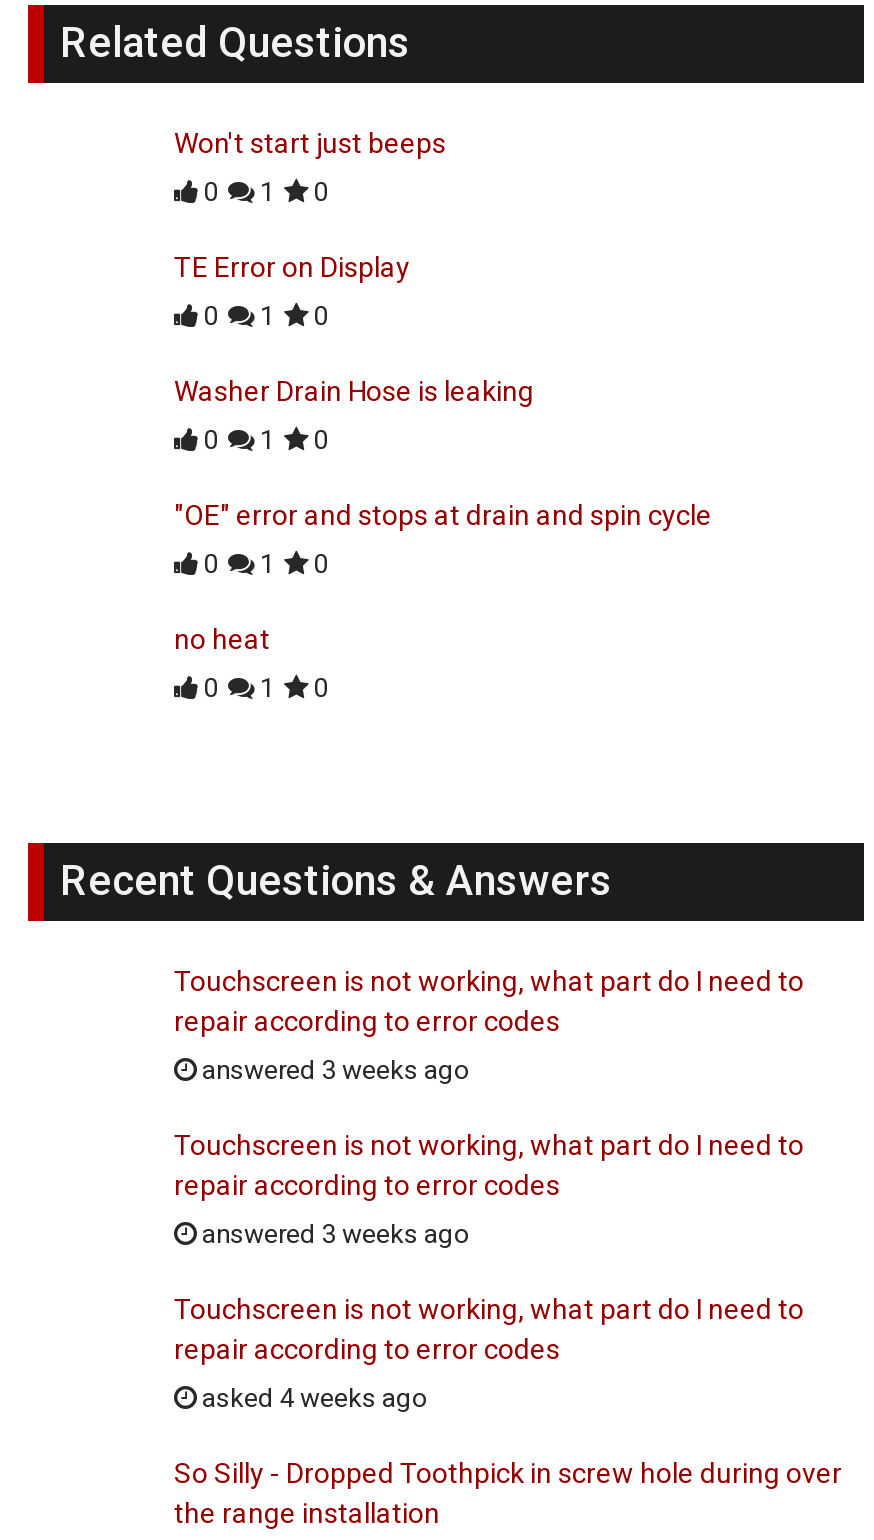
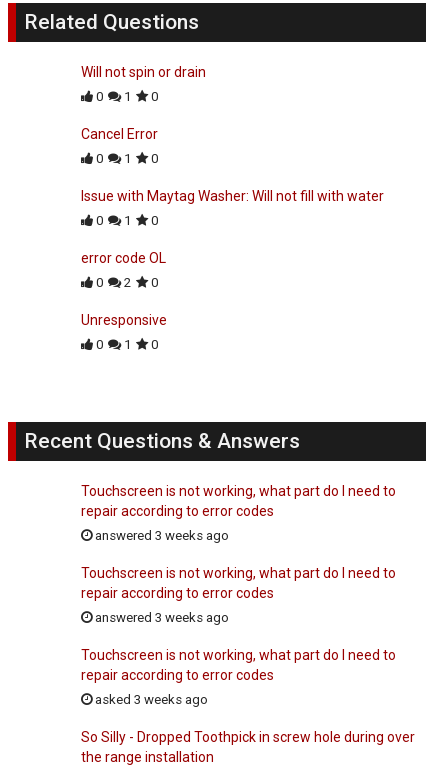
[174,126,446,158] Won't start just beeps -> [81,64,206,80] Will not spin or drain
[174,250,410,282] TE Error on Display -> [81,126,158,142] Cancel Error
[174,374,534,406] Washer Drain Hose is leaking -> [81,188,384,204] Issue with Maytag Washer: Will not fill with water
[174,498,712,530] "OE" error and stops at drain and spin cycle -> [81,250,166,266] error code OL
[198,548,328,578] 0 1 0 -> [93,275,158,290] 0 2 0
[174,622,270,654] no heat -> [81,312,167,328] Unresponsive
[196,1382,428,1412] asked 4 weeks ago -> [92,692,208,707] asked 3 weeks ago

